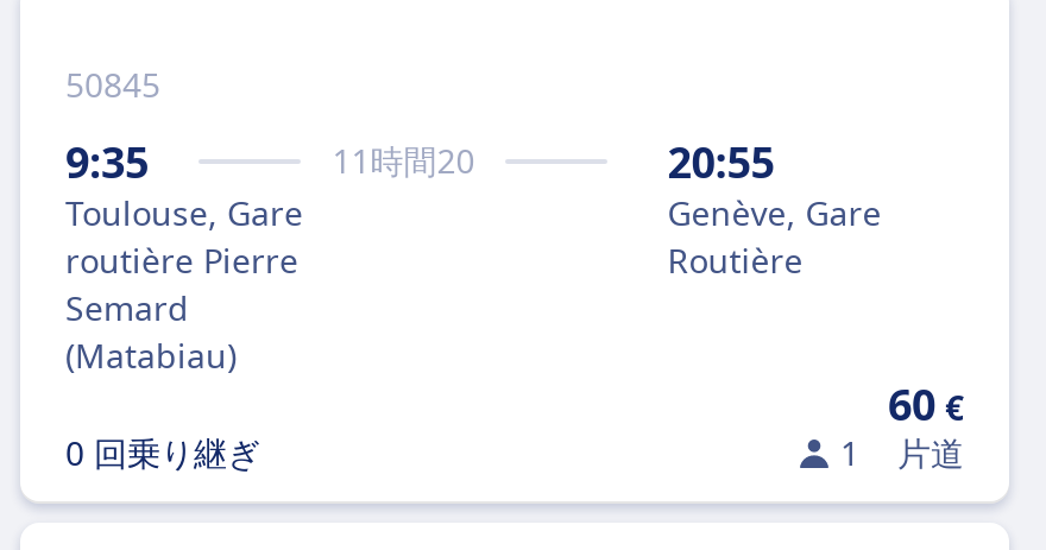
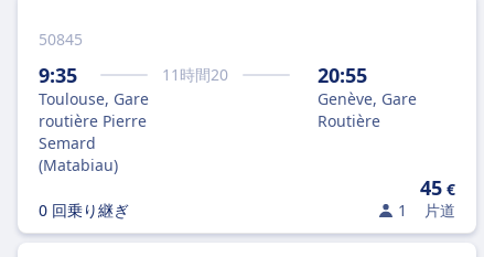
[888,375,964,432] 60 € -> [420,174,455,201] 45 €

